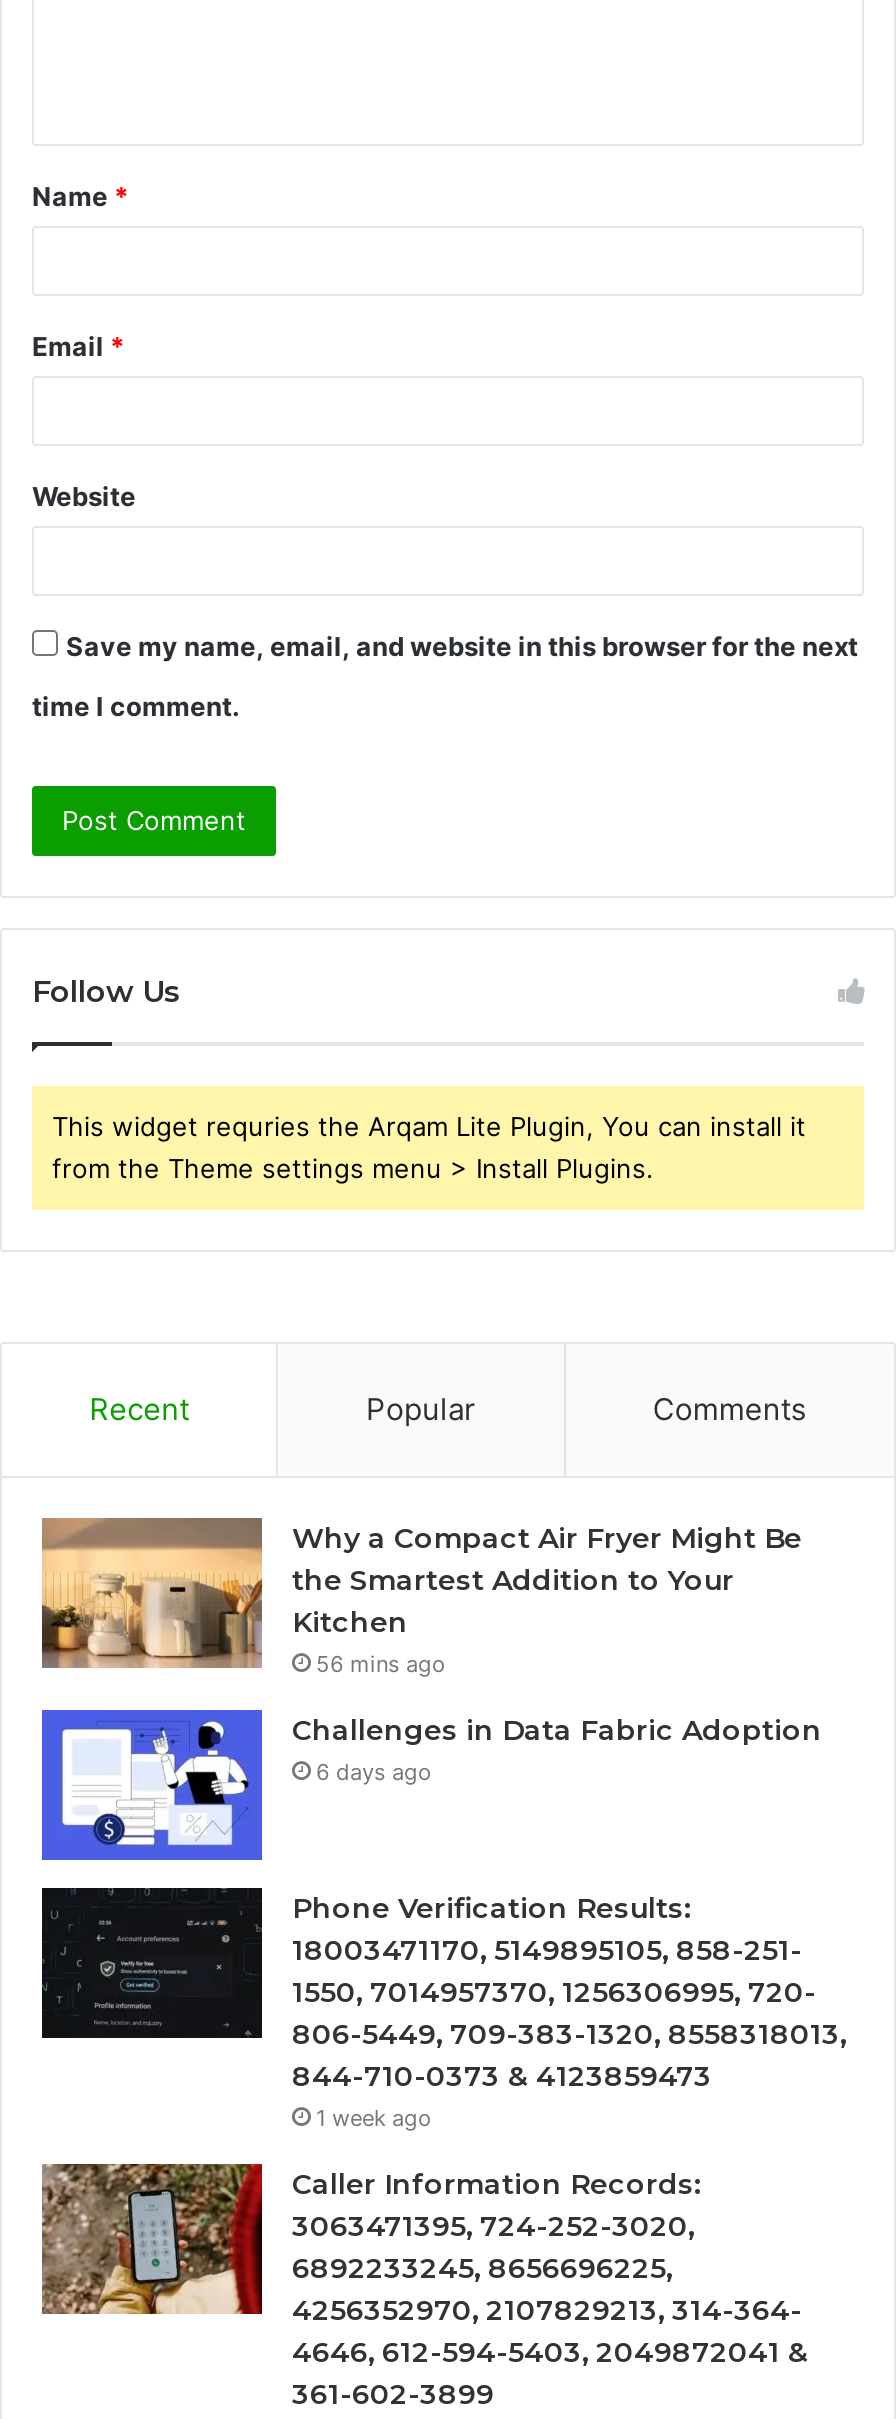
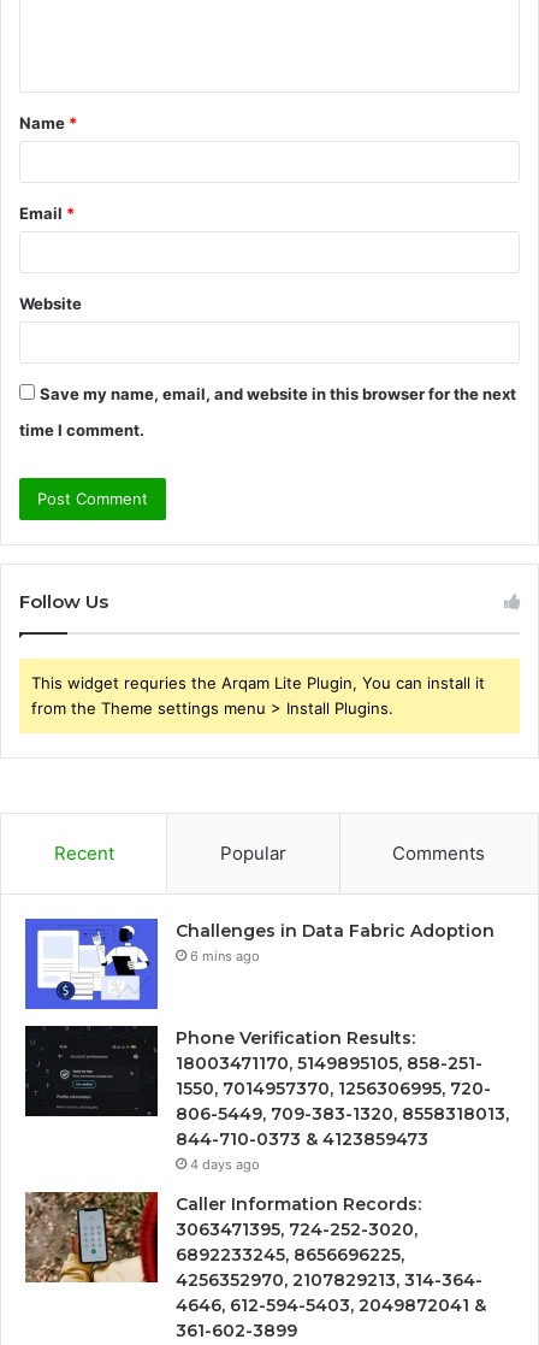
[40,1517,802,1678] [image] | Why a Compact Air Fryer Might Be | the Smartest Addition to Your | Kitchen | 56 mins ago -> none
[316,1758,432,1786] 6 days ago -> [190,947,260,964] 6 mins ago
[316,2104,432,2132] 1 week ago -> [190,1155,260,1172] 4 days ago

